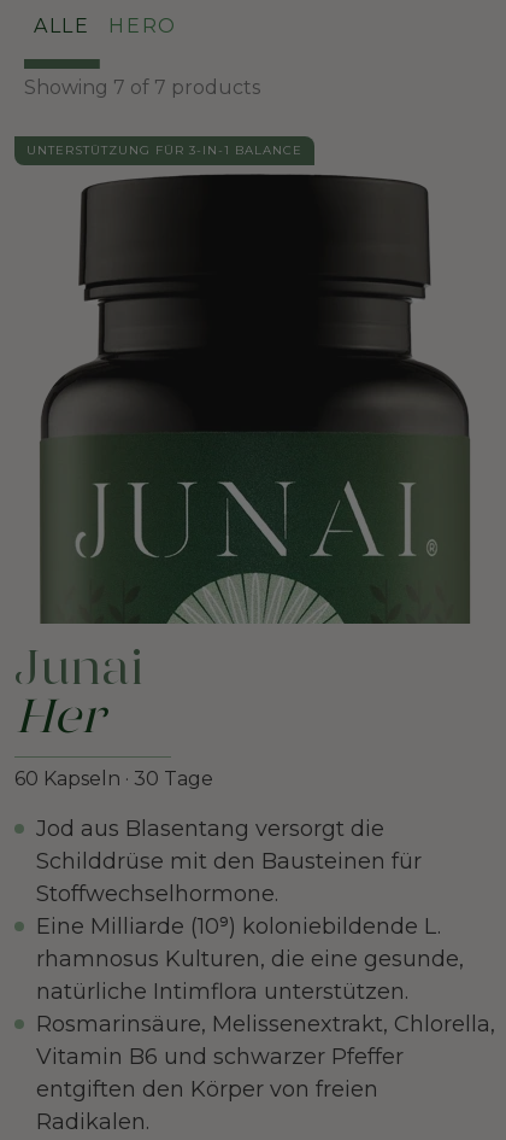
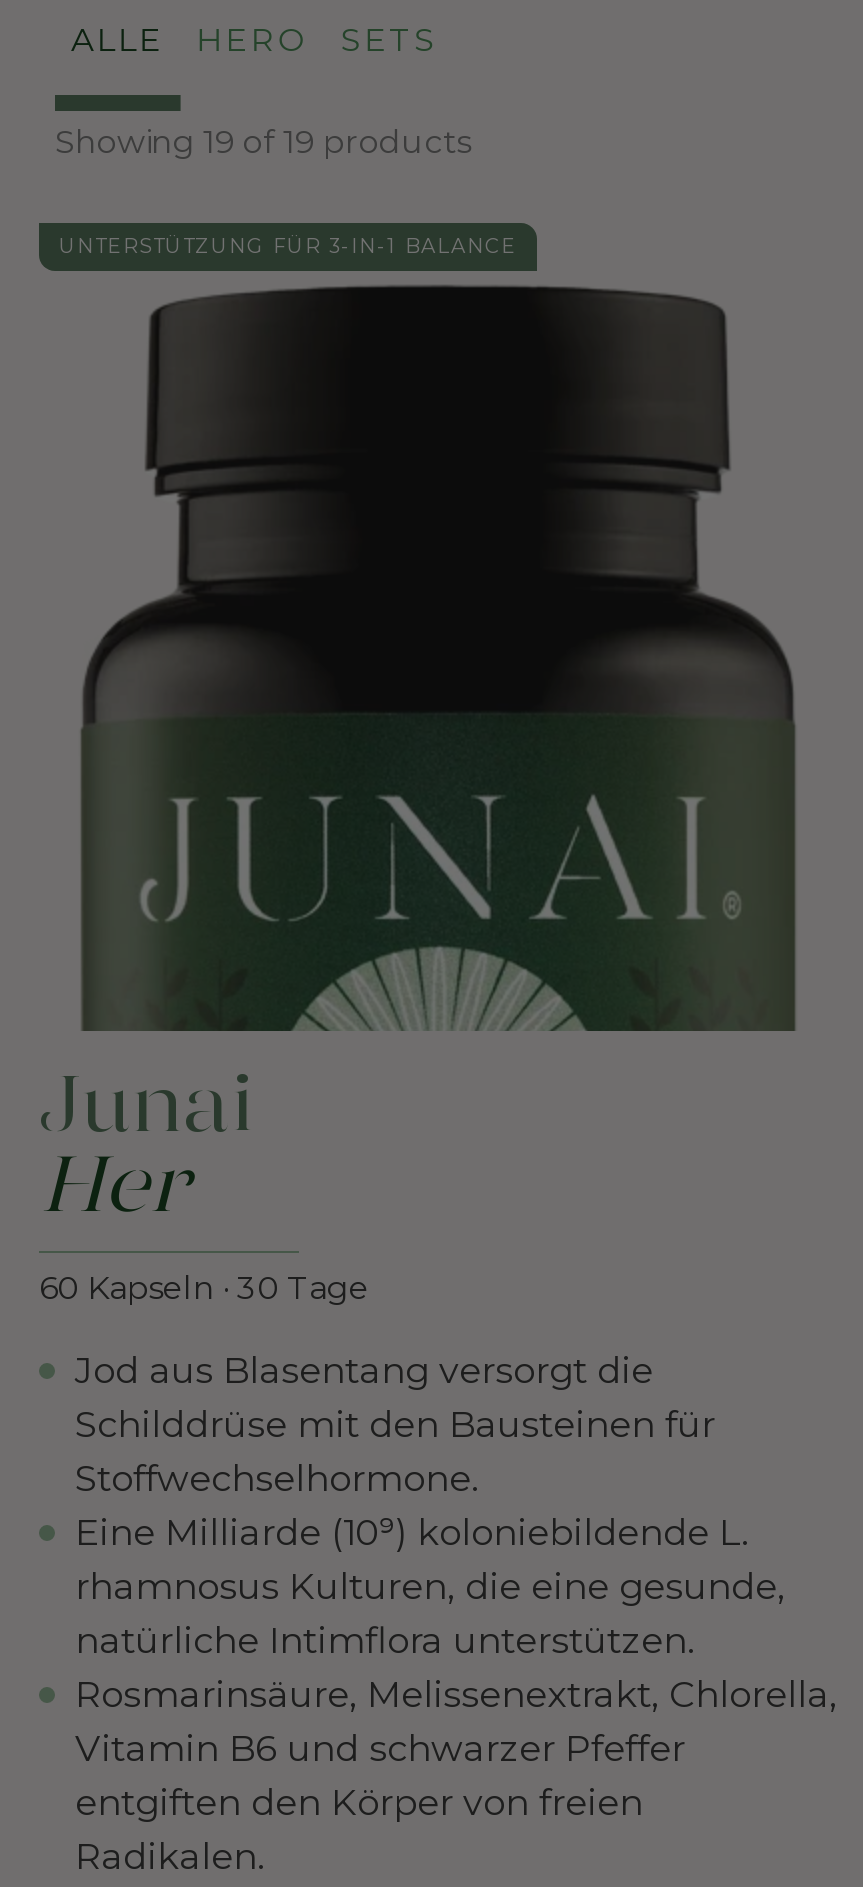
[24,76,260,99] Showing 7 of 7 products -> [55,21,471,161] SETS | Showing 19 of 19 products

